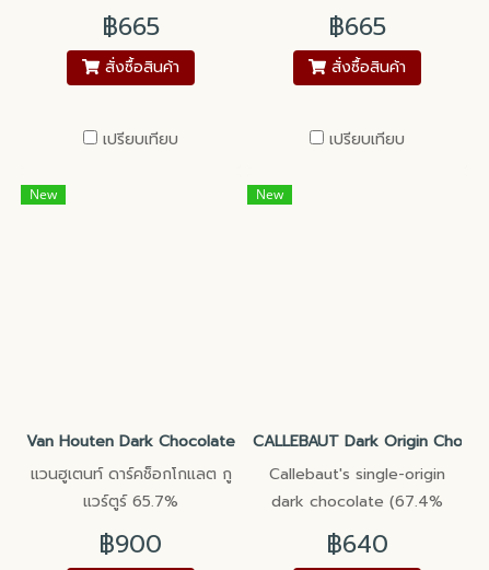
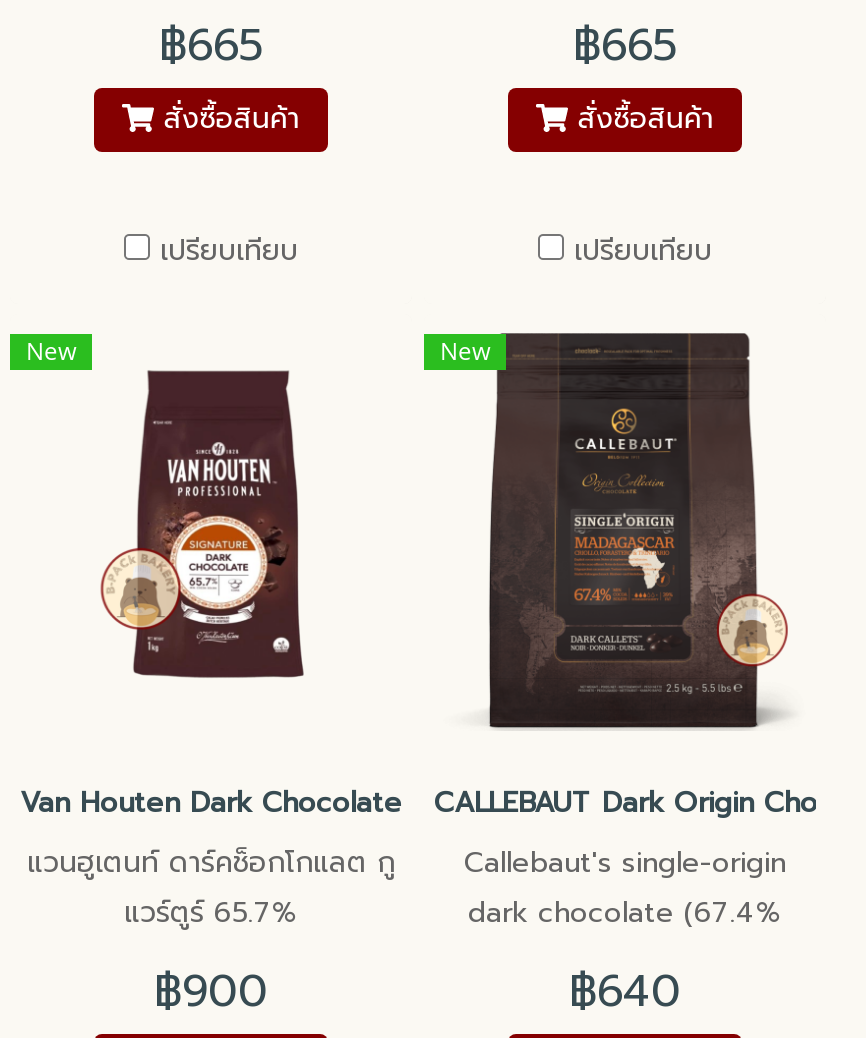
none -> [486,332,790,730] [image]
none -> [98,368,306,680] [image]

